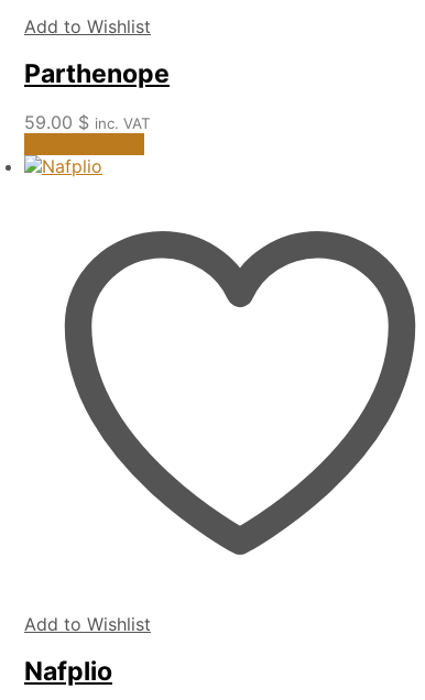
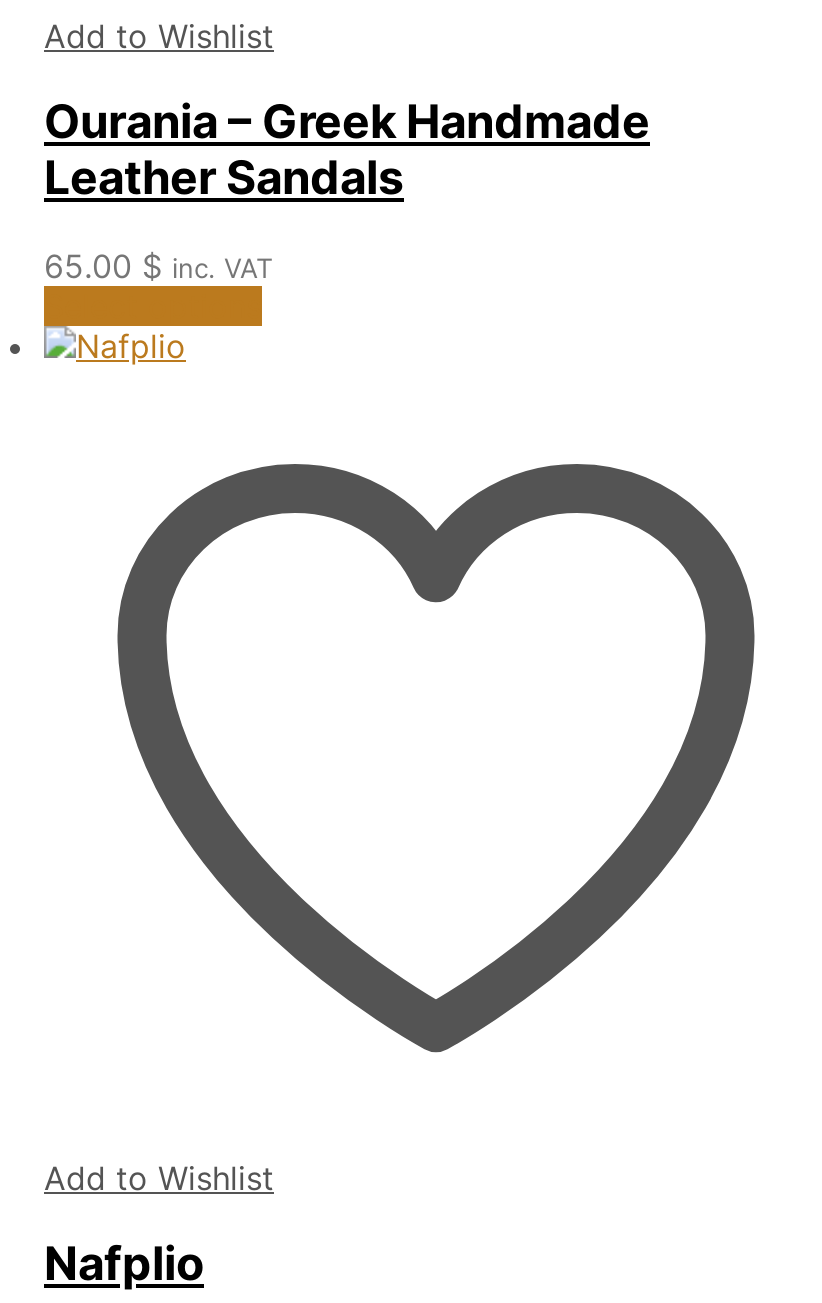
[24,59,170,90] Parthenope -> [44,95,650,207] Ourania – Greek Handmade | Leather Sandals
[24,111,151,133] 59.00 $ inc. VAT -> [44,245,274,285] 65.00 $ inc. VAT

